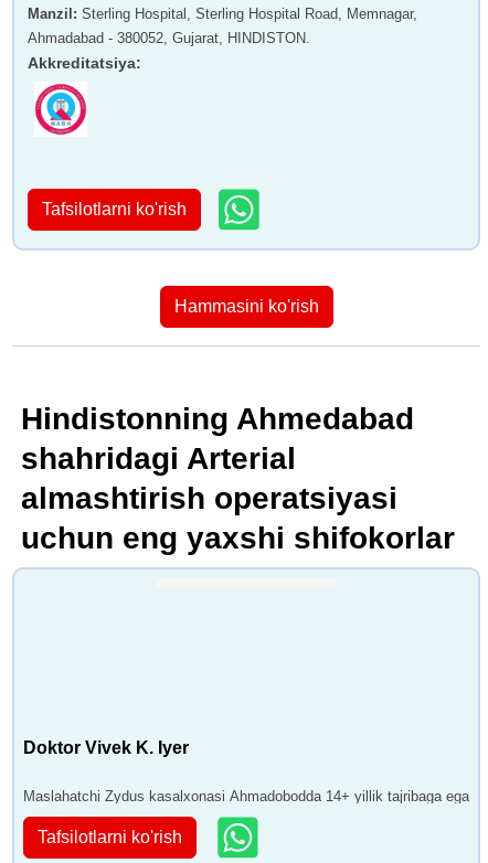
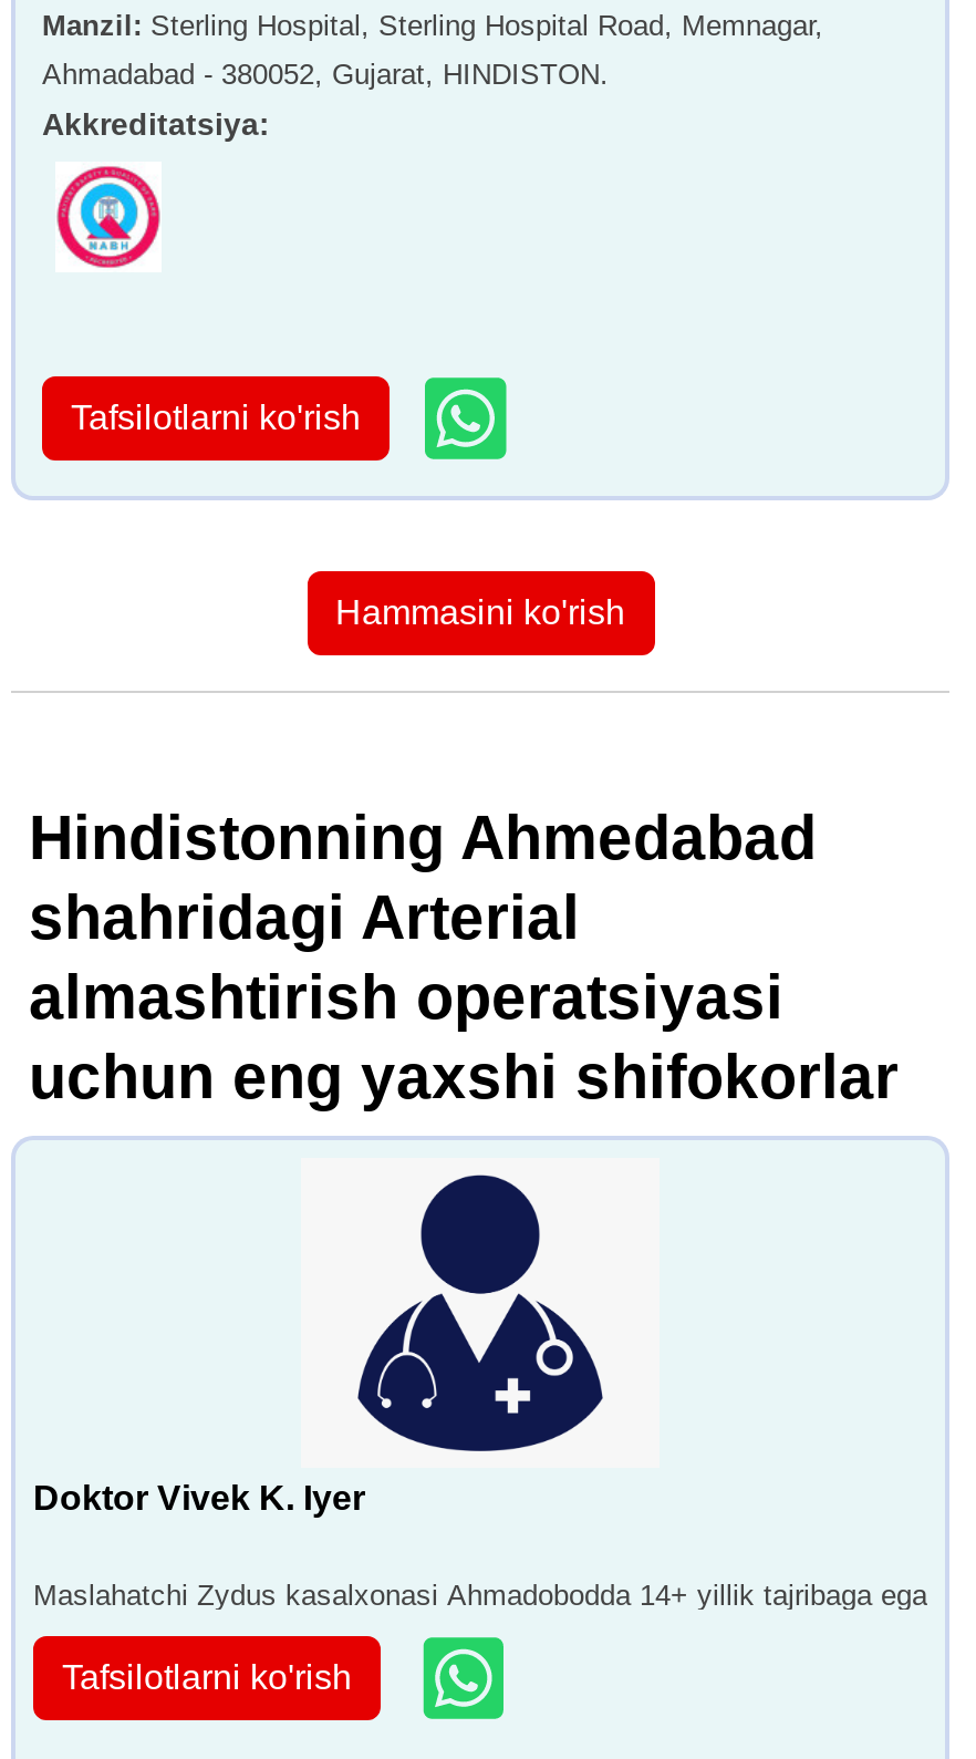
none -> [356,1173,604,1455] [image]

